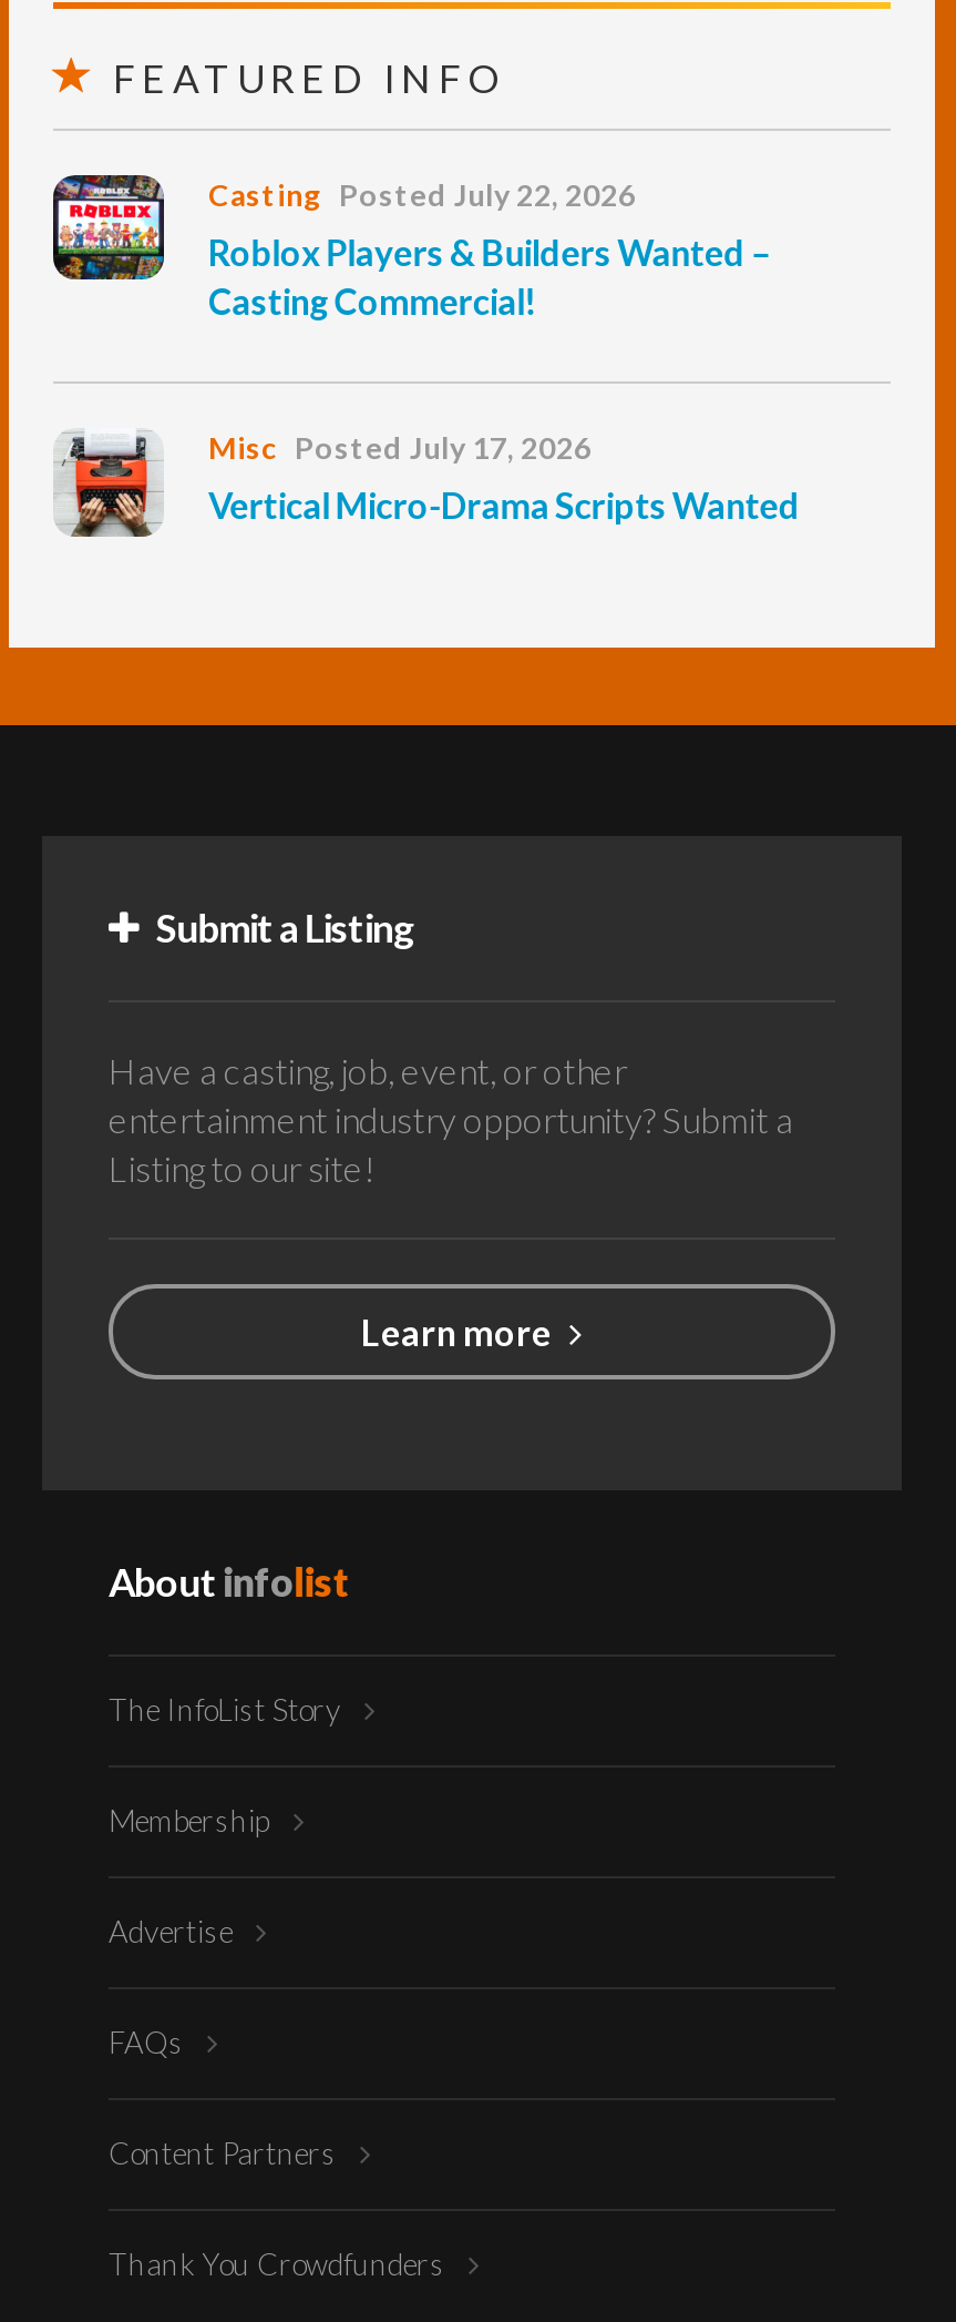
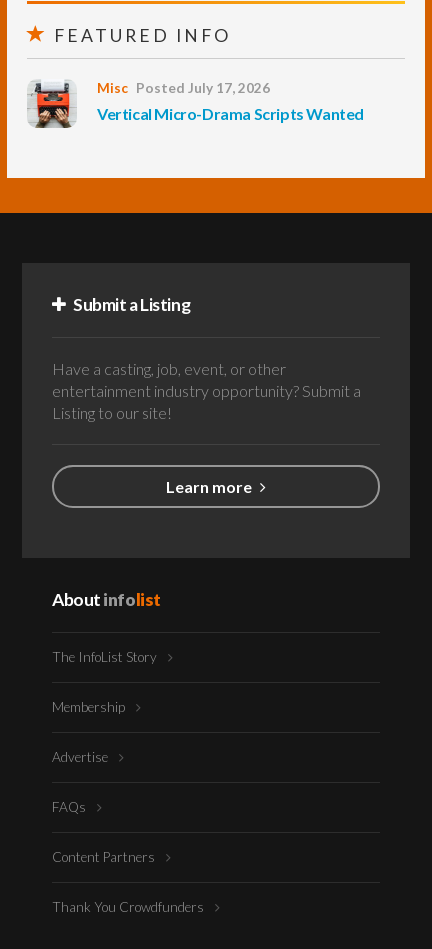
[51,173,770,320] [image] | Casting Posted July 22, 2026 | Roblox Players & Builders Wanted – | Casting Commercial! -> none

